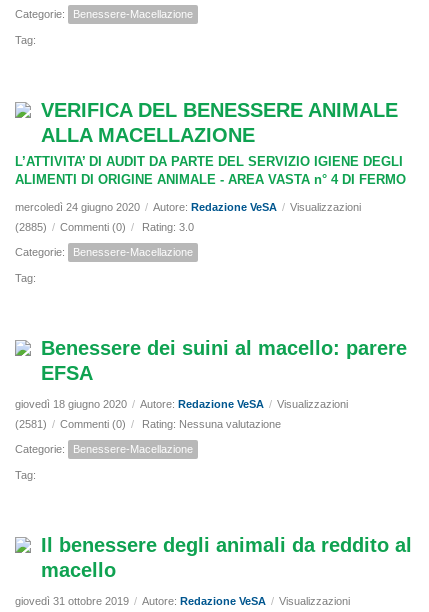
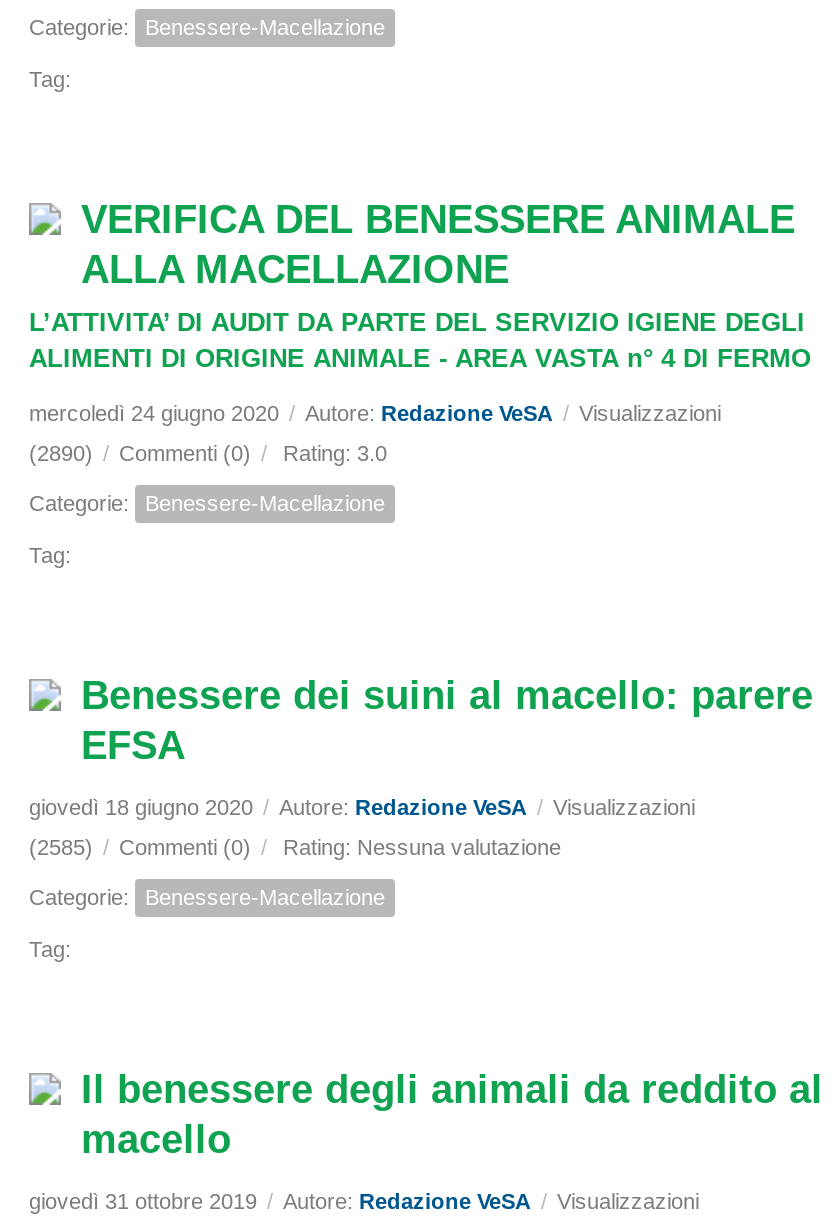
[15,221,197,233] (2885) / Commenti (0) / Rating: 3.0 -> [29,441,393,465] (2890) / Commenti (0) / Rating: 3.0
[15,418,284,430] (2581) / Commenti (0) / Rating: Nessuna valutazione -> [29,835,567,859] (2585) / Commenti (0) / Rating: Nessuna valutazione

